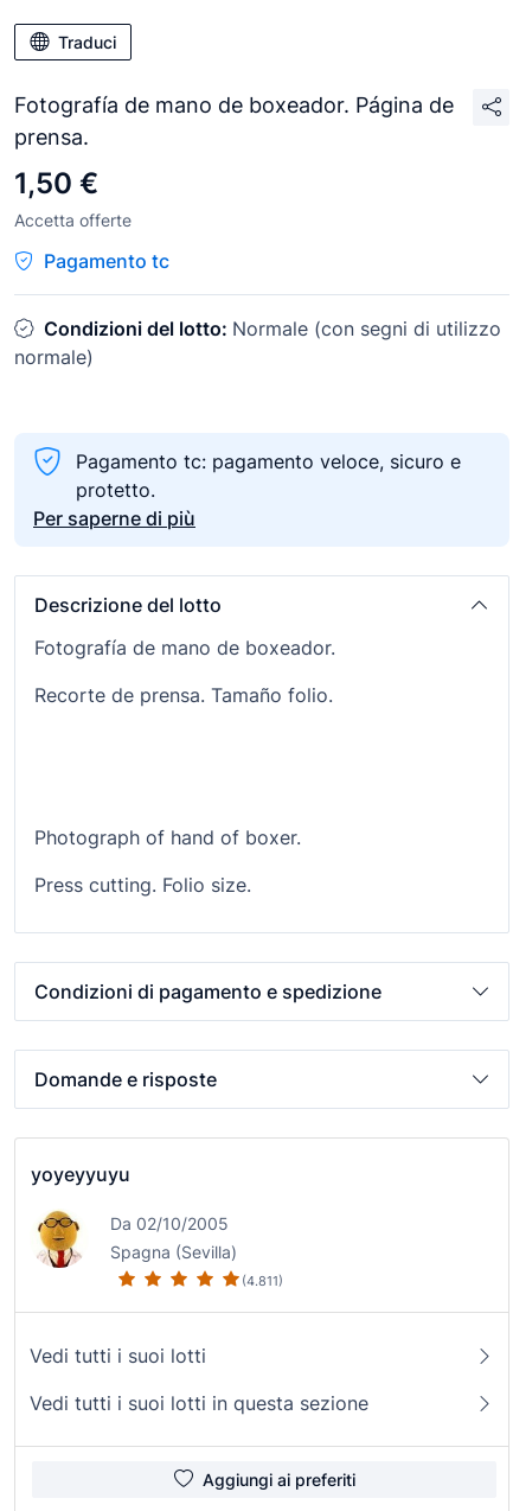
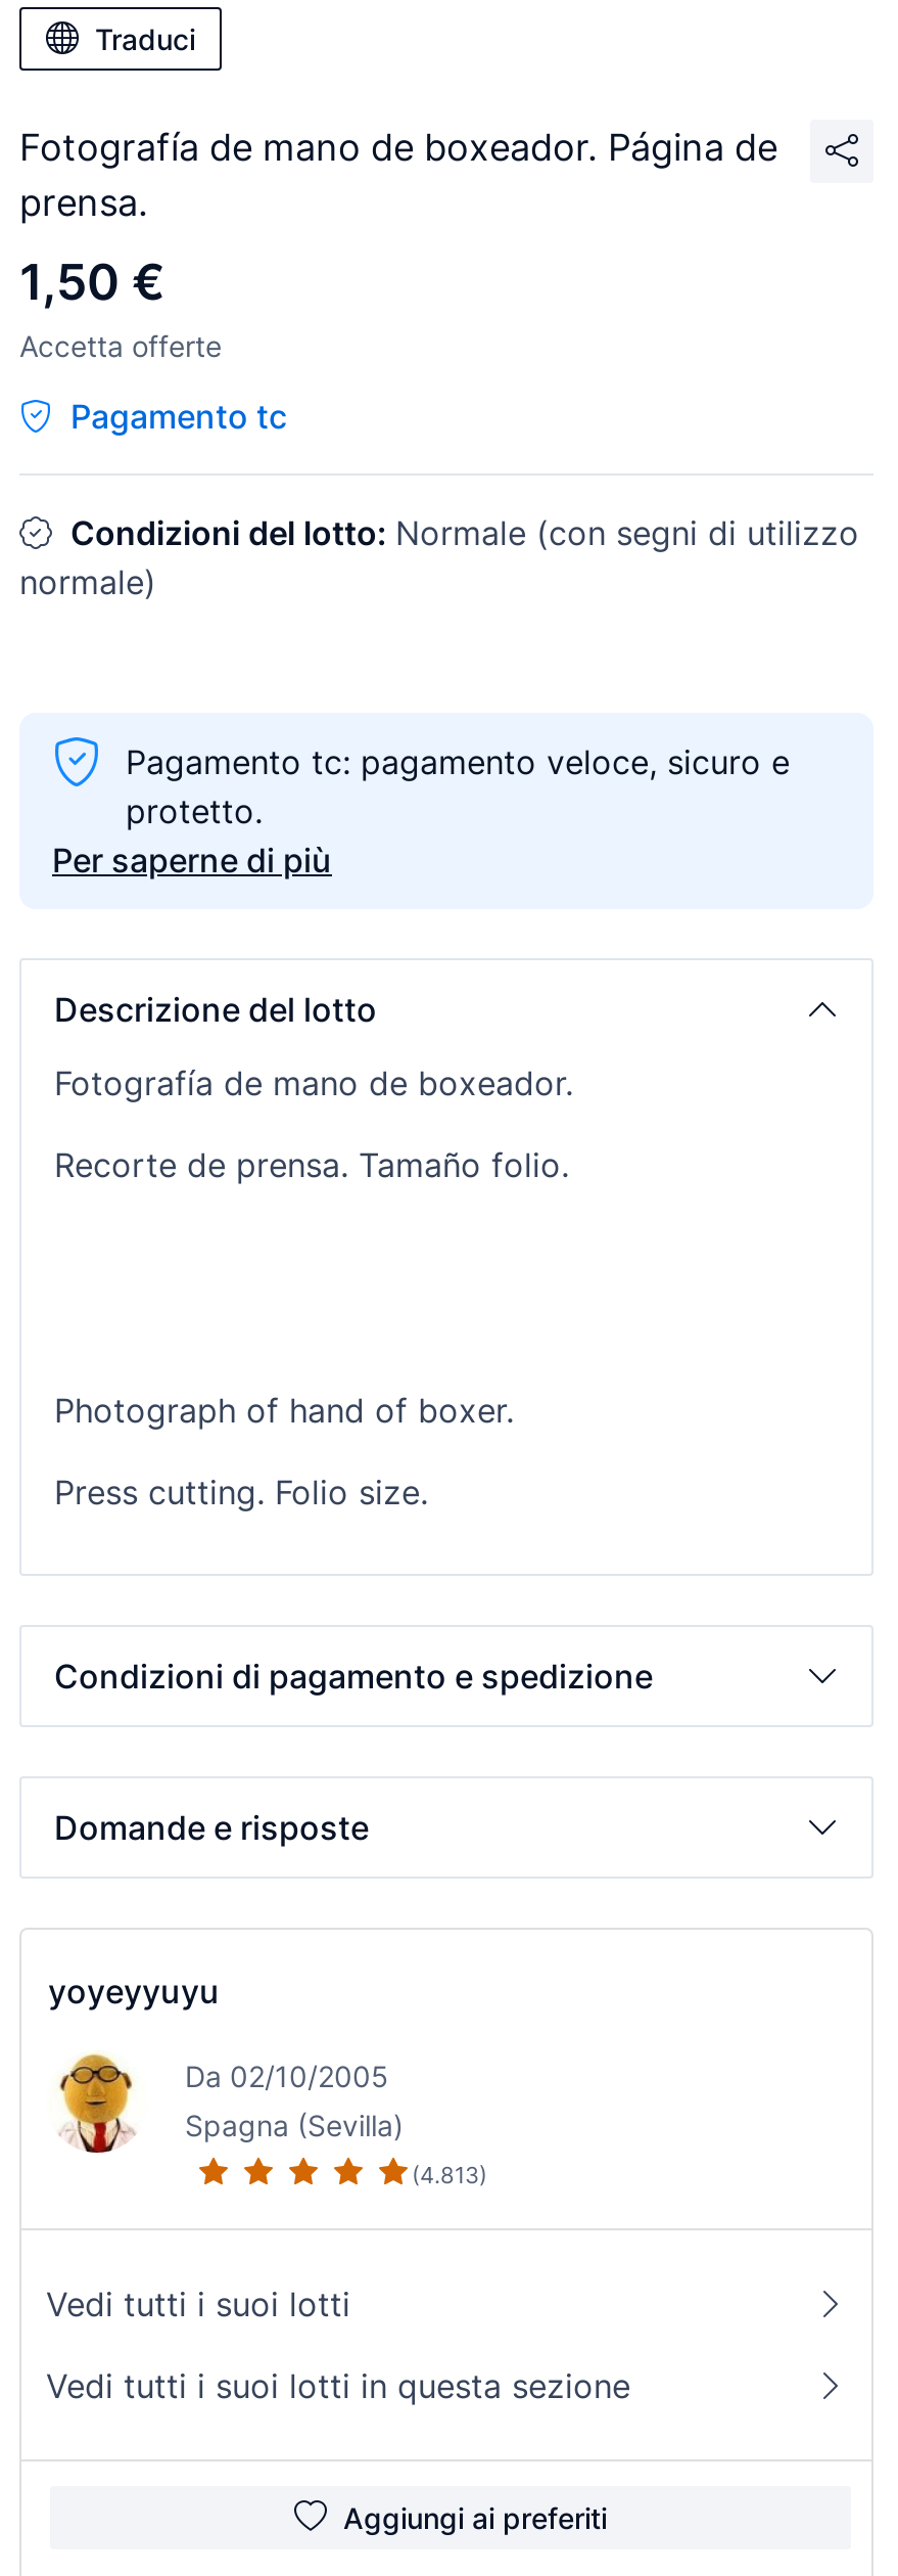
[242,1272,283,1289] (4.811) -> [412,2160,487,2189] (4.813)

